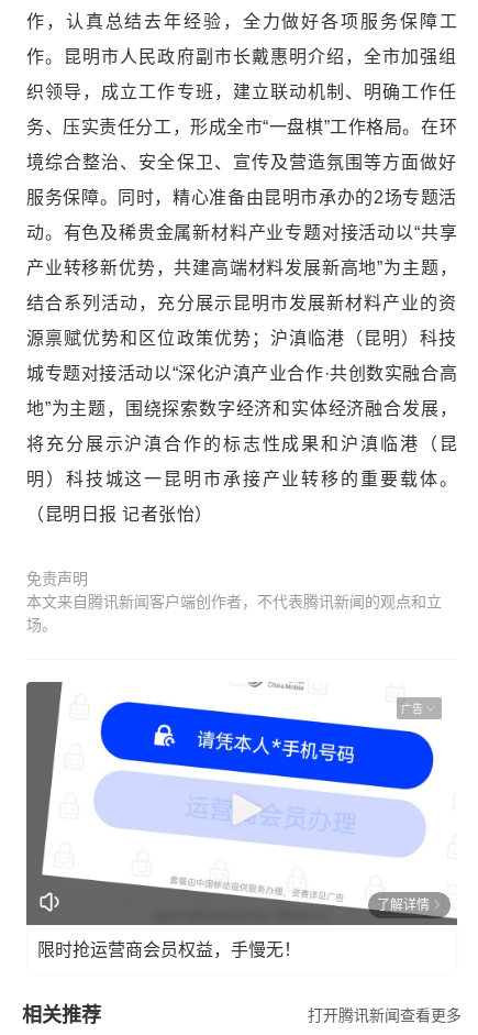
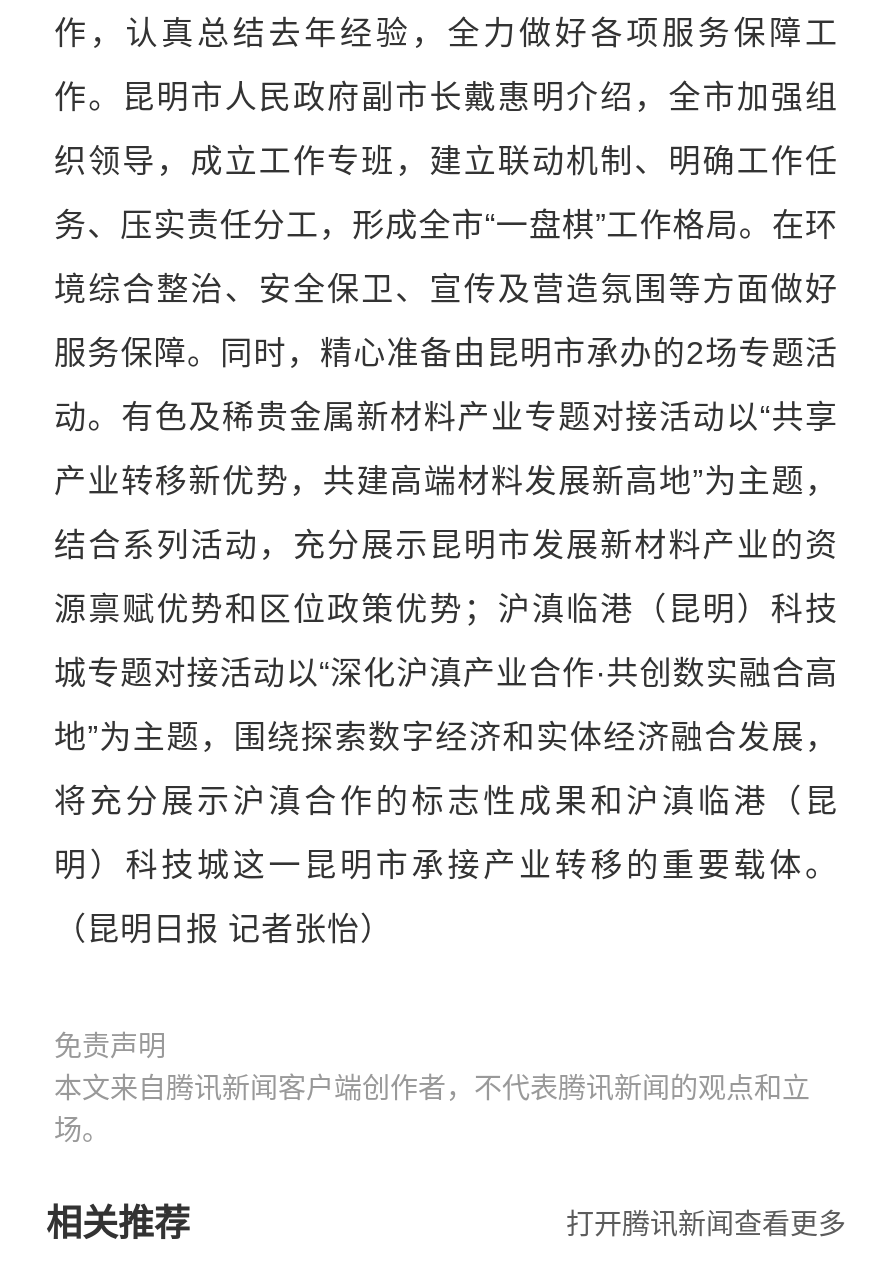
[25,668,458,926] [image] | 广告 -> none
[37,897,430,959] 了解详情 | 限时抢运营商会员权益，手慢无！ -> none

